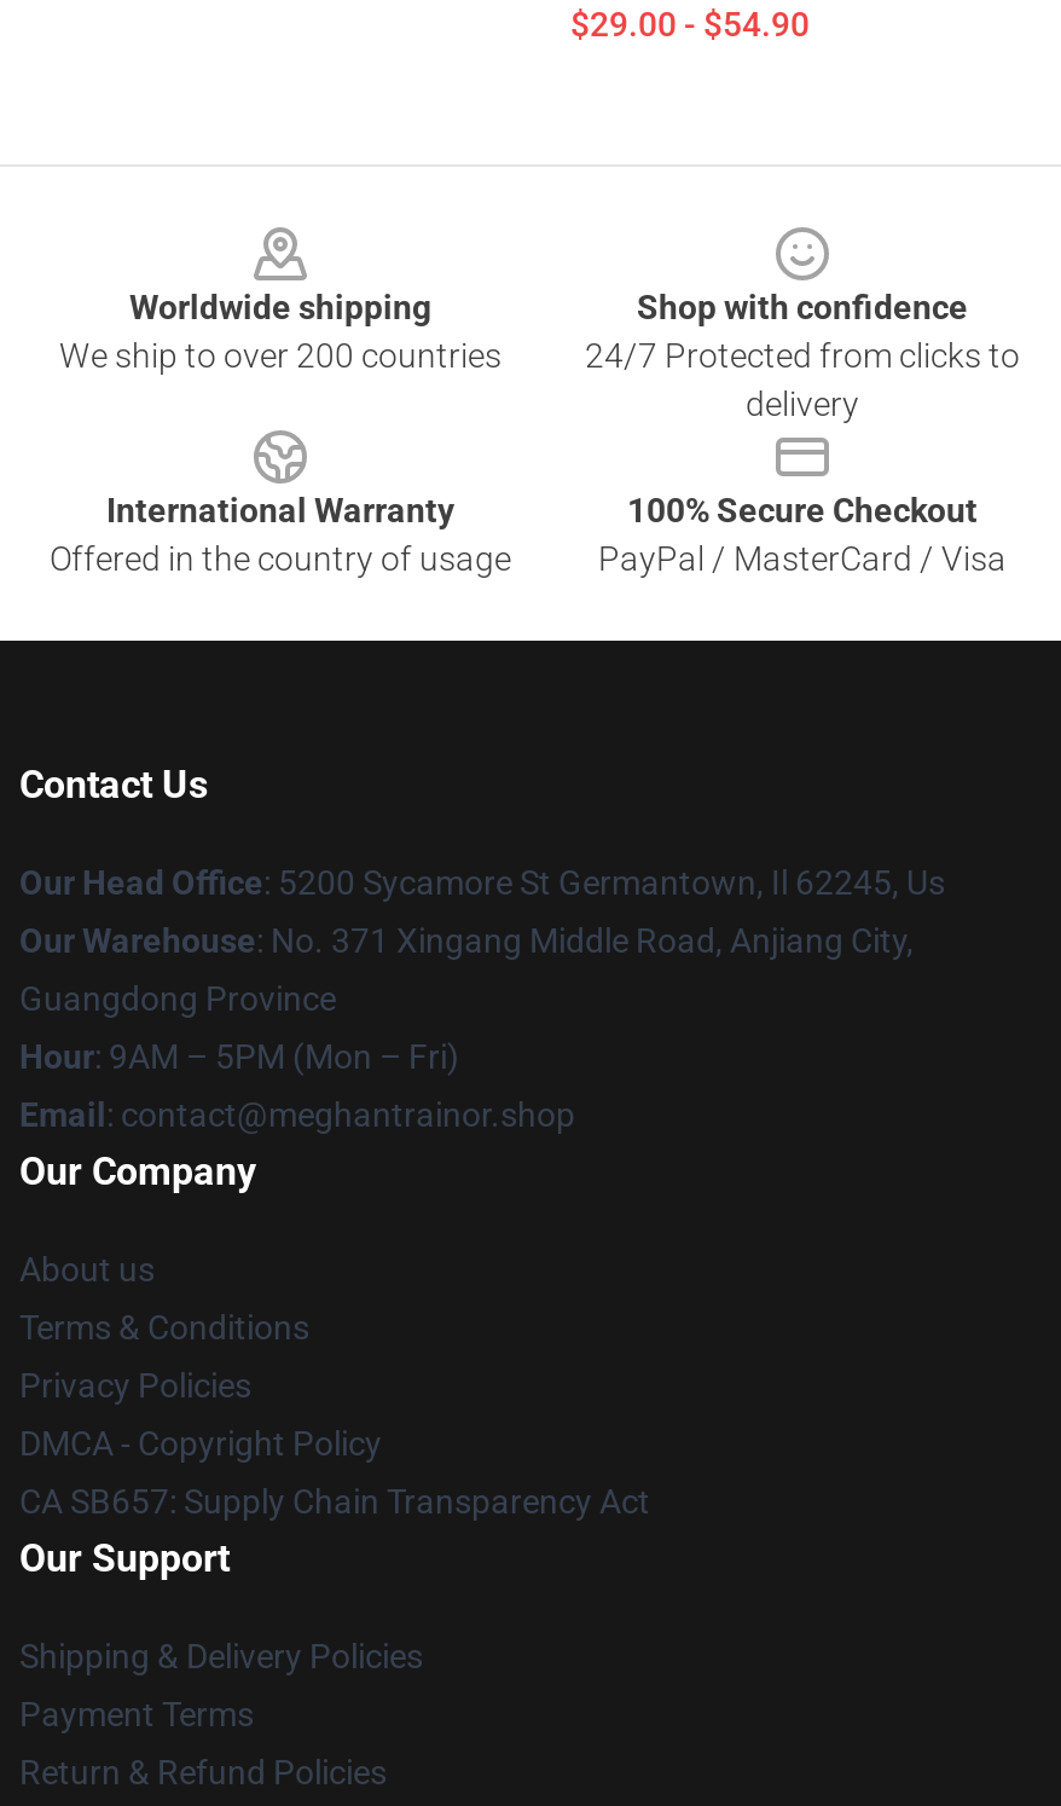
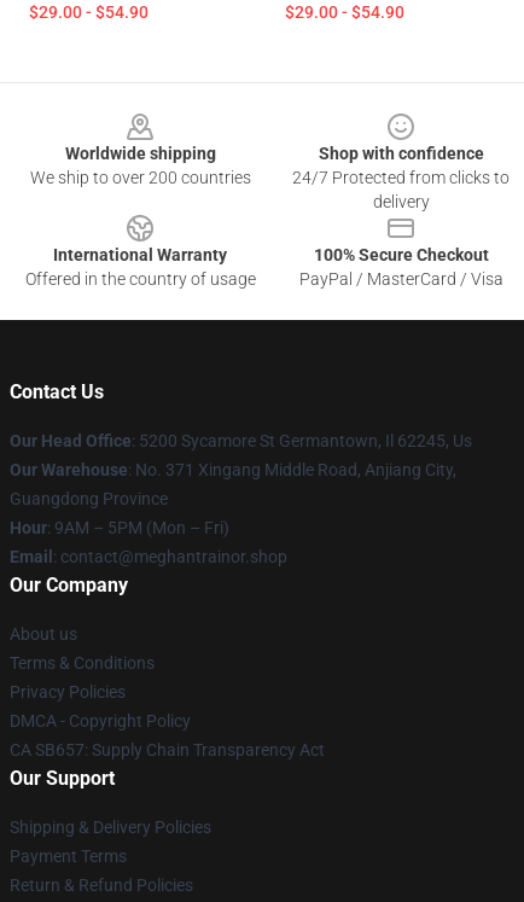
none -> [29,2,149,22] $29.00 - $54.90

